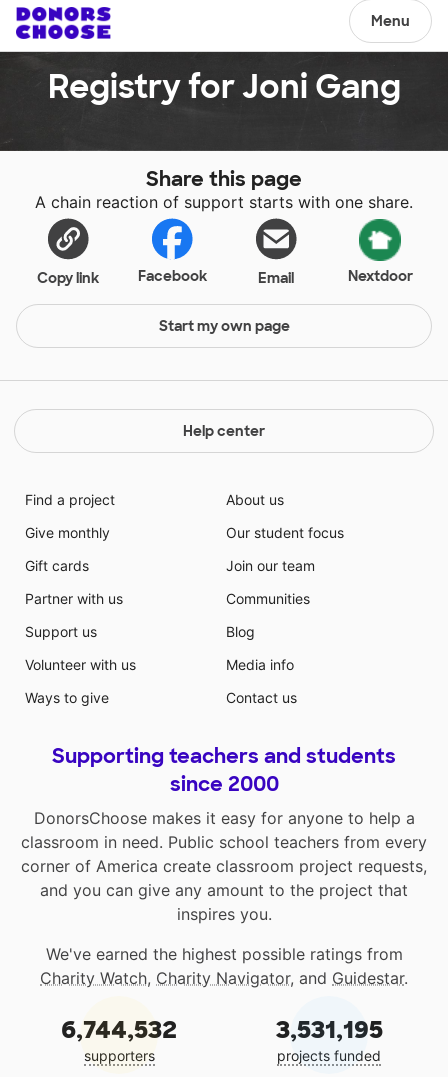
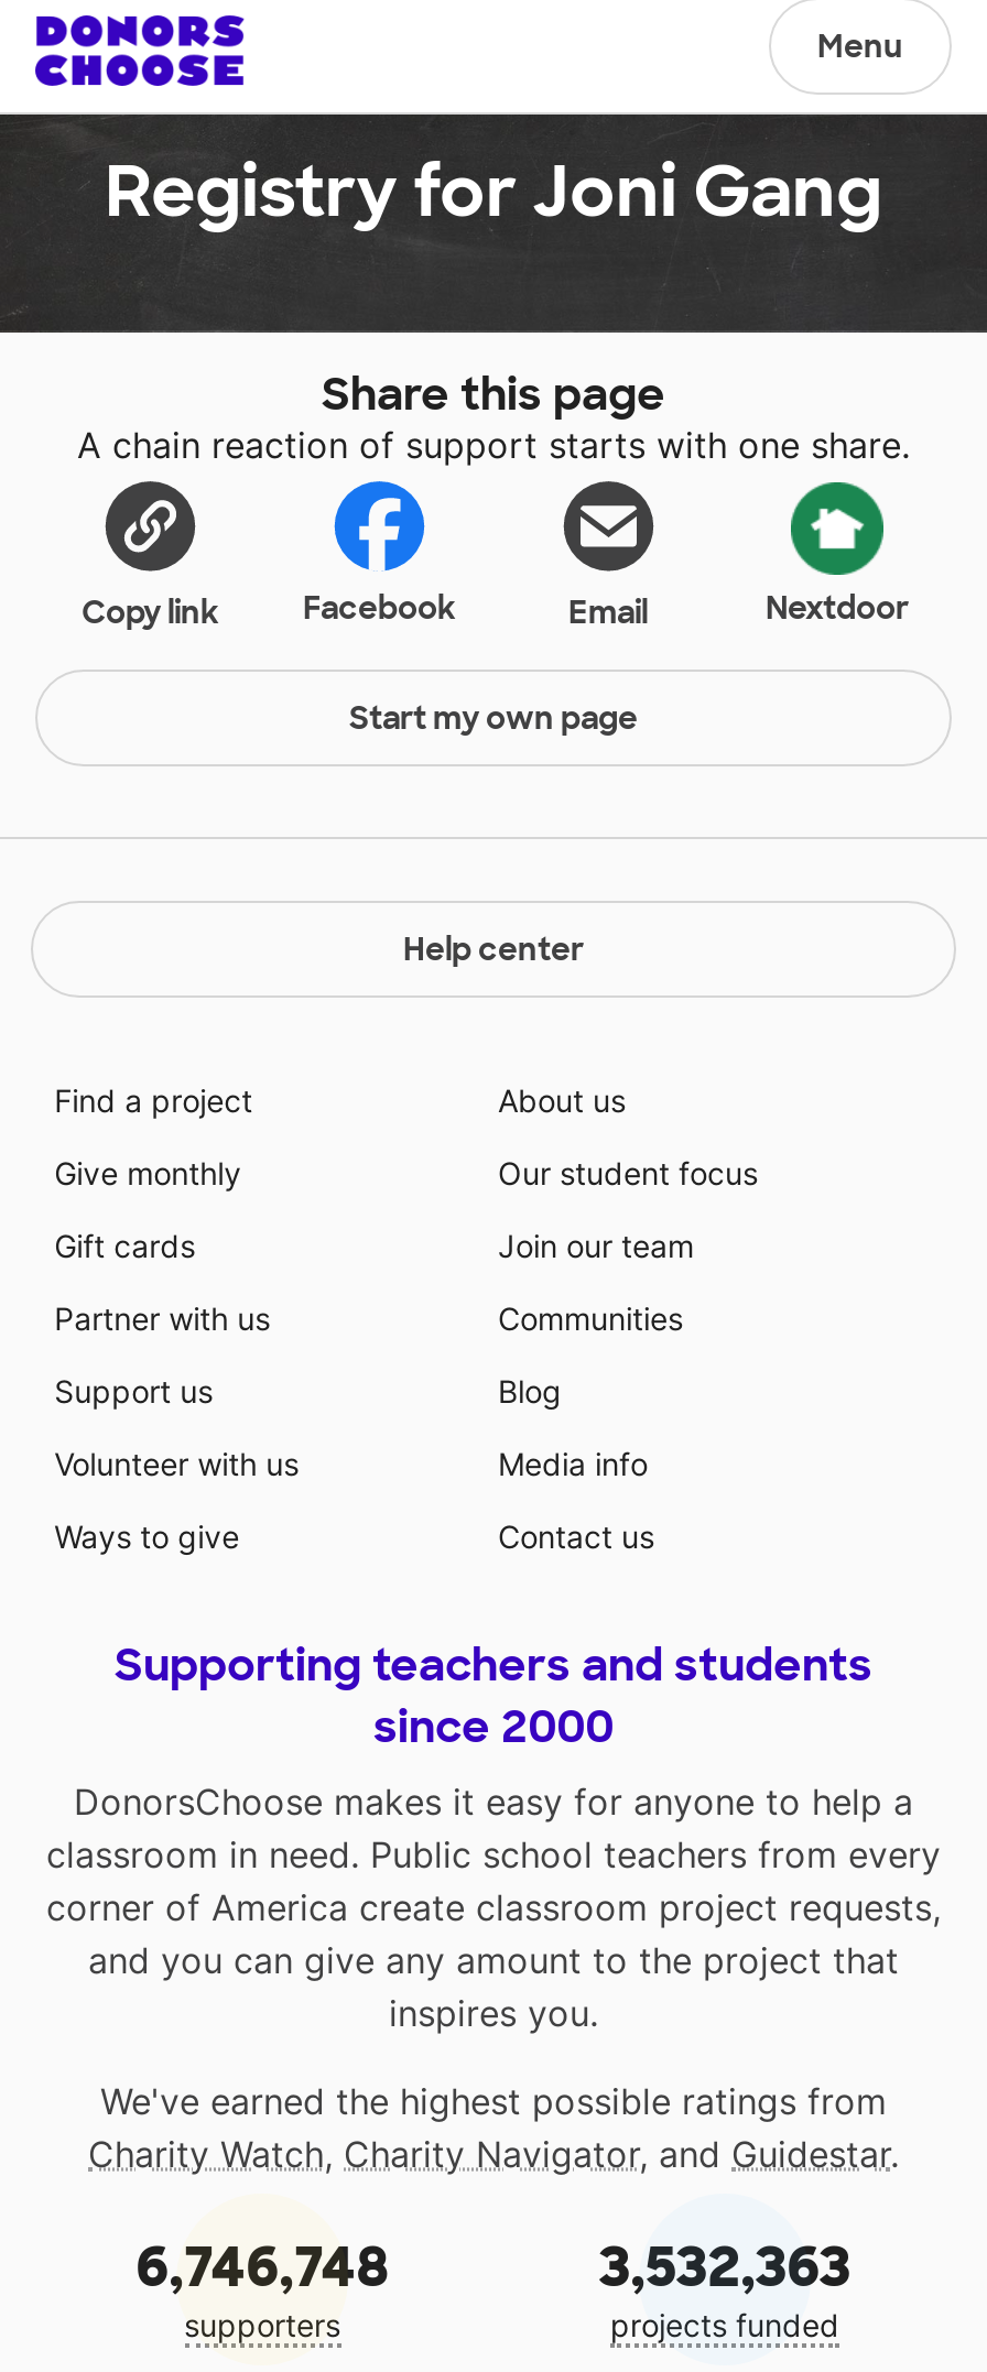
[61,1014,177,1045] 6,744,532 -> [135,2233,389,2302] 6,746,748
[275,1014,382,1045] 3,531,195 -> [599,2233,850,2302] 3,532,363

